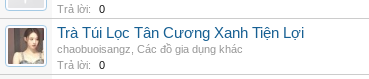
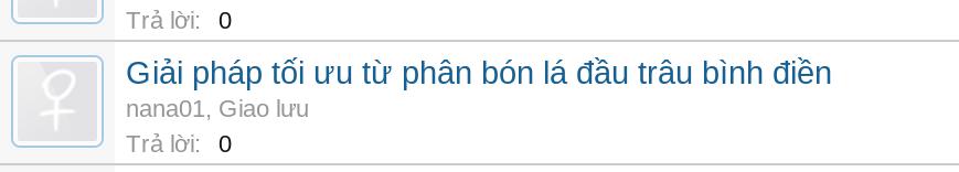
[7,27,44,65] [image] -> none
[57,25,304,55] Trà Túi Lọc Tân Cương Xanh Tiện Lợi | chaobuoisangz, Các đồ gia dụng khác -> [126,55,832,121] Giải pháp tối ưu từ phân bón lá đầu trâu bình điền | nana01, Giao lưu

